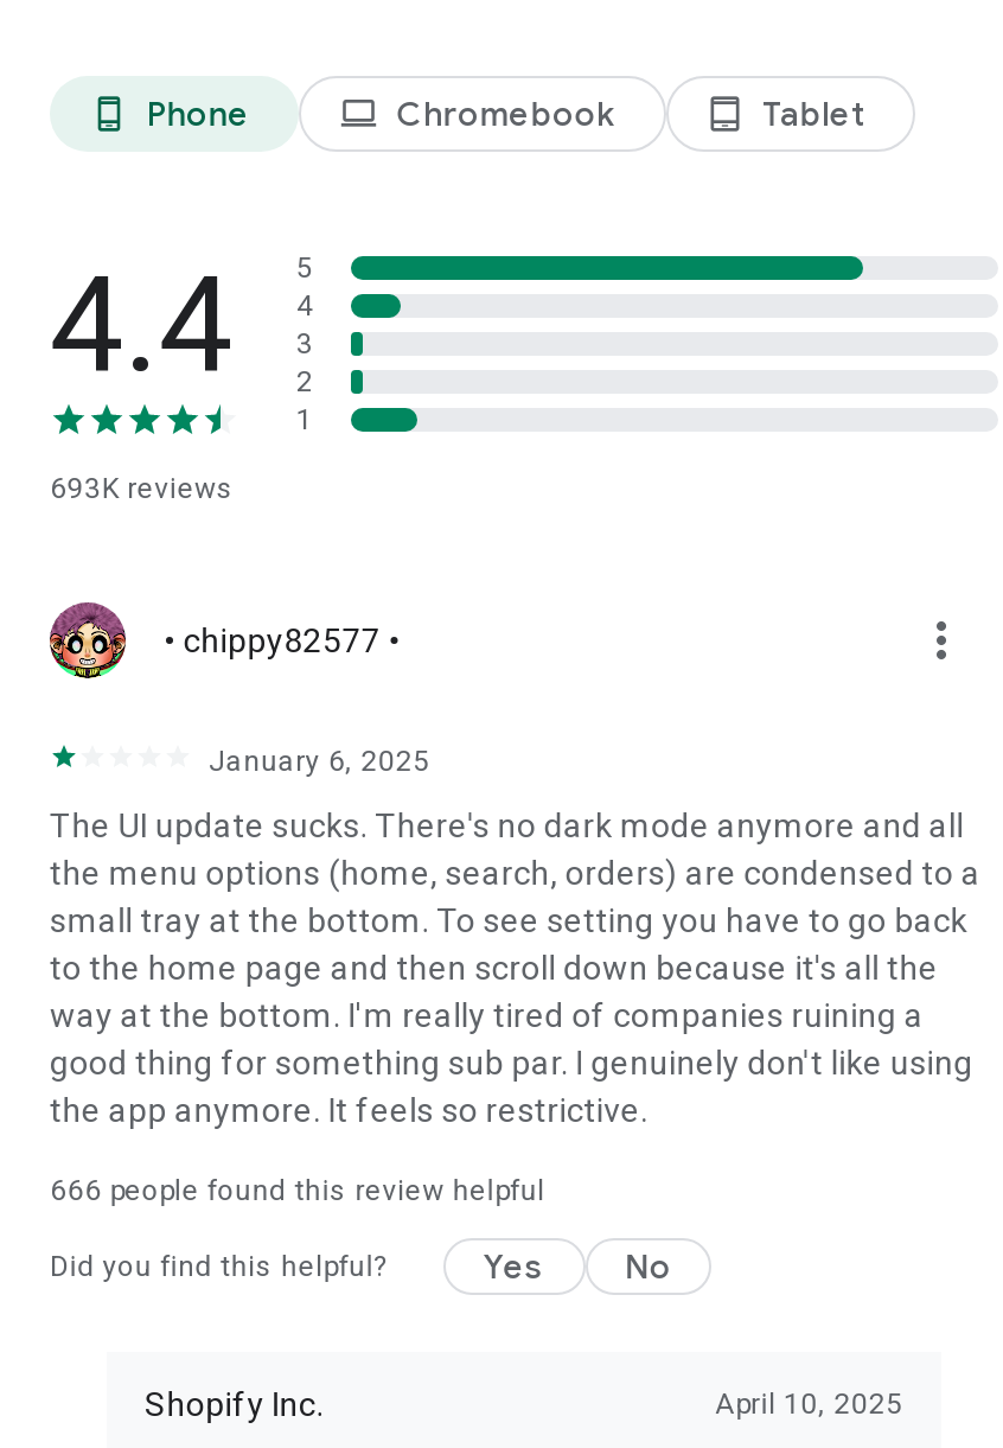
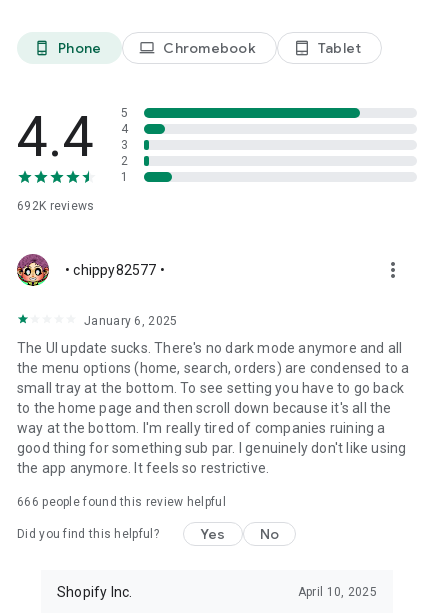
[50,472,234,505] 693K reviews -> [17,199,95,213] 692K reviews

